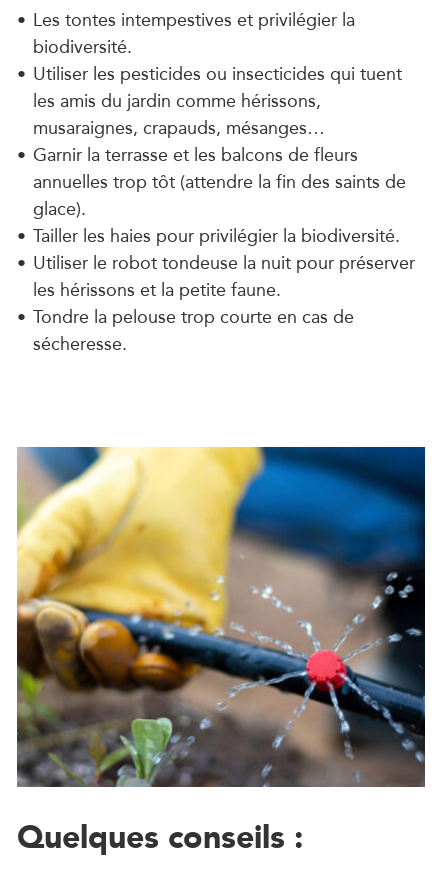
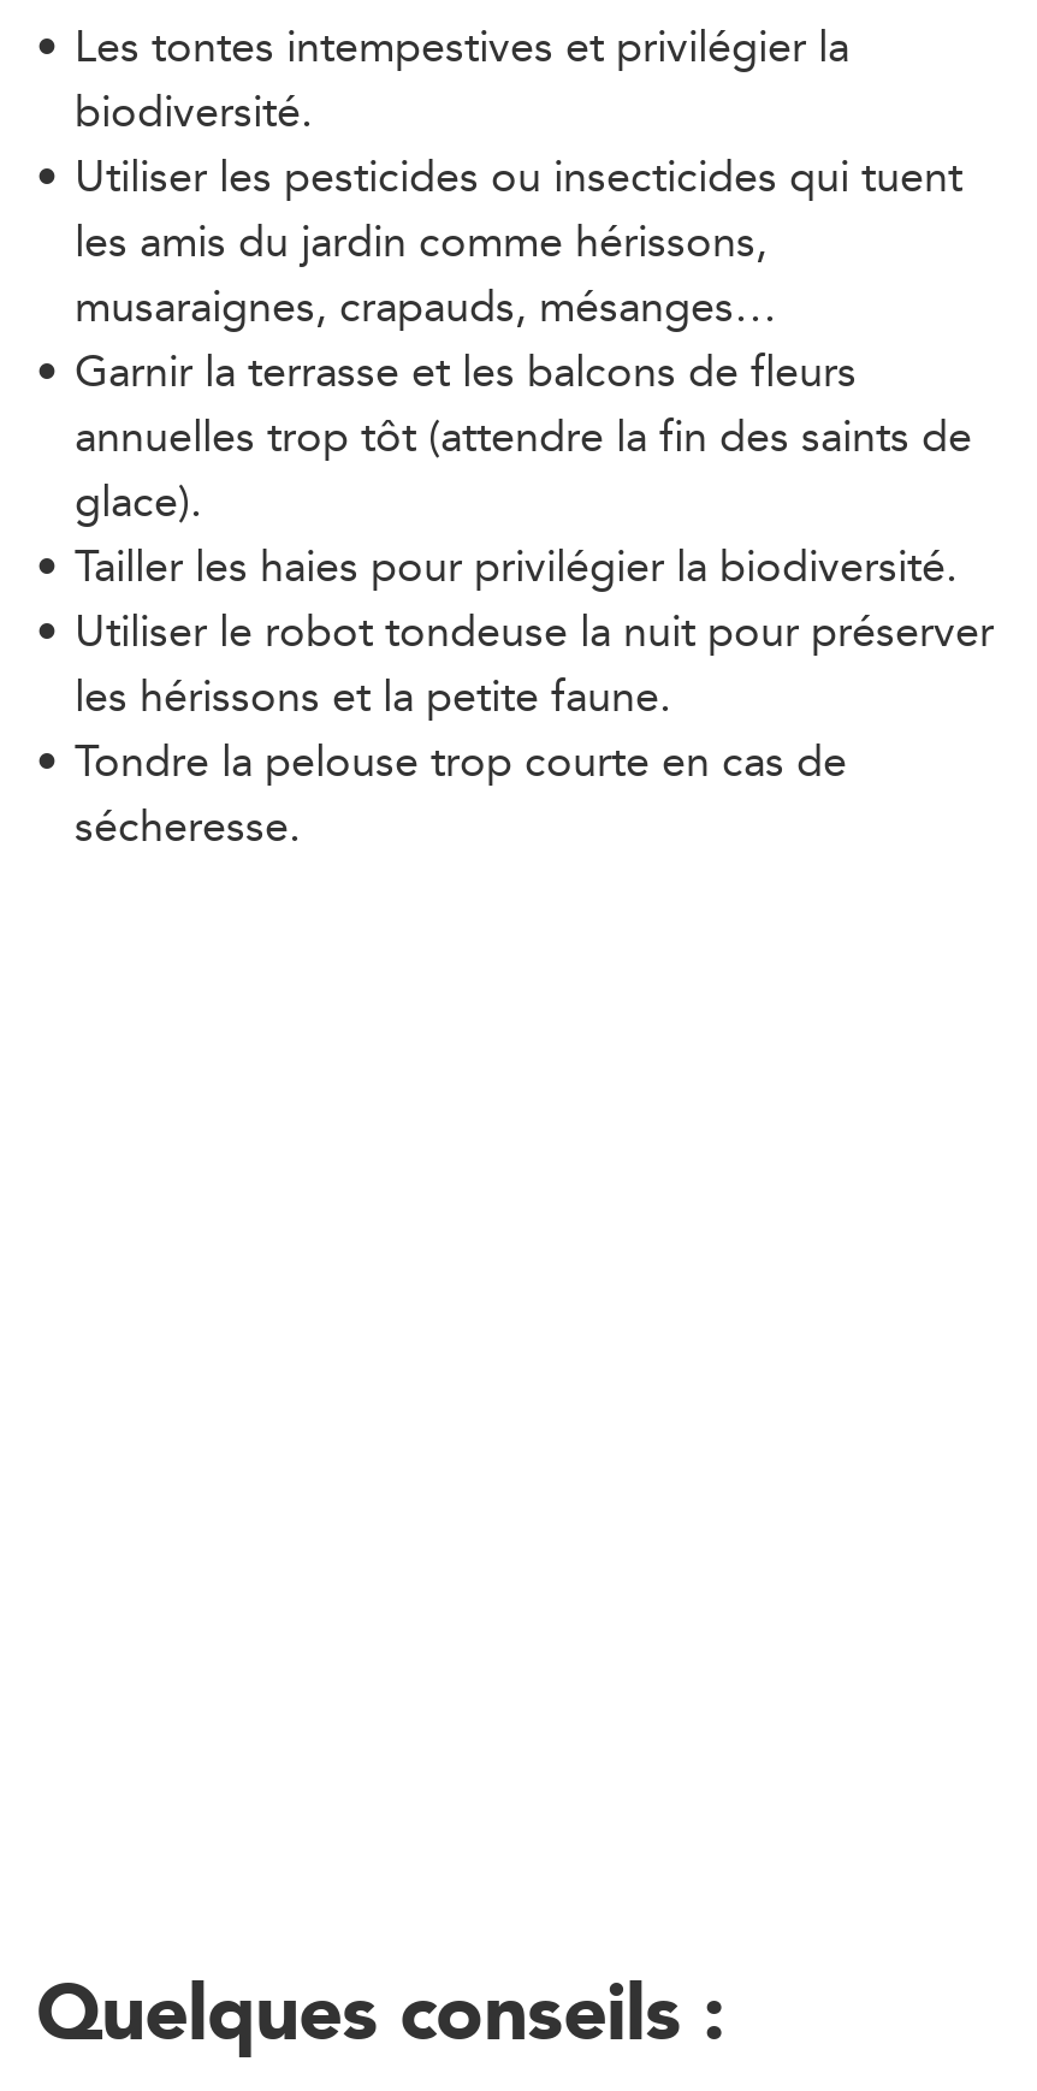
[16,446,426,788] [image] -> none

